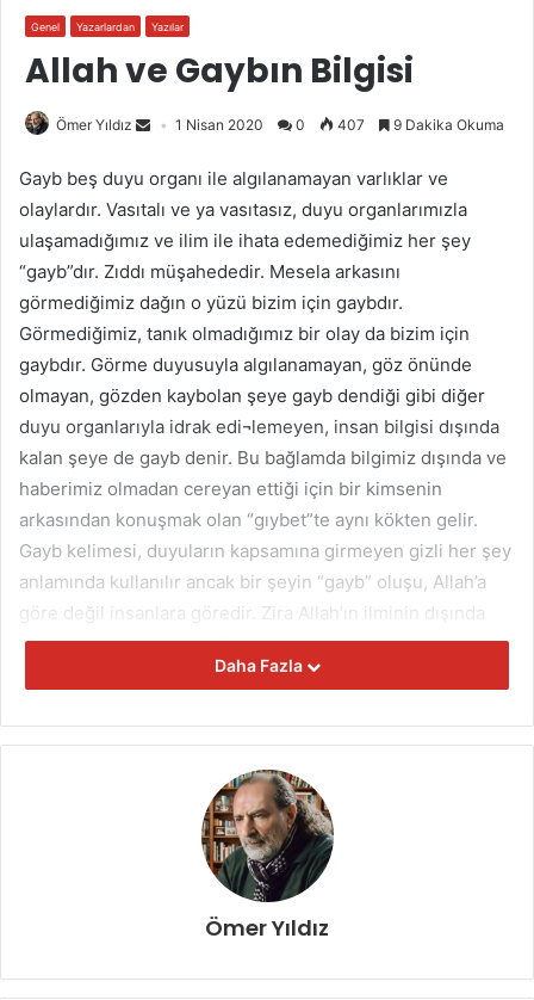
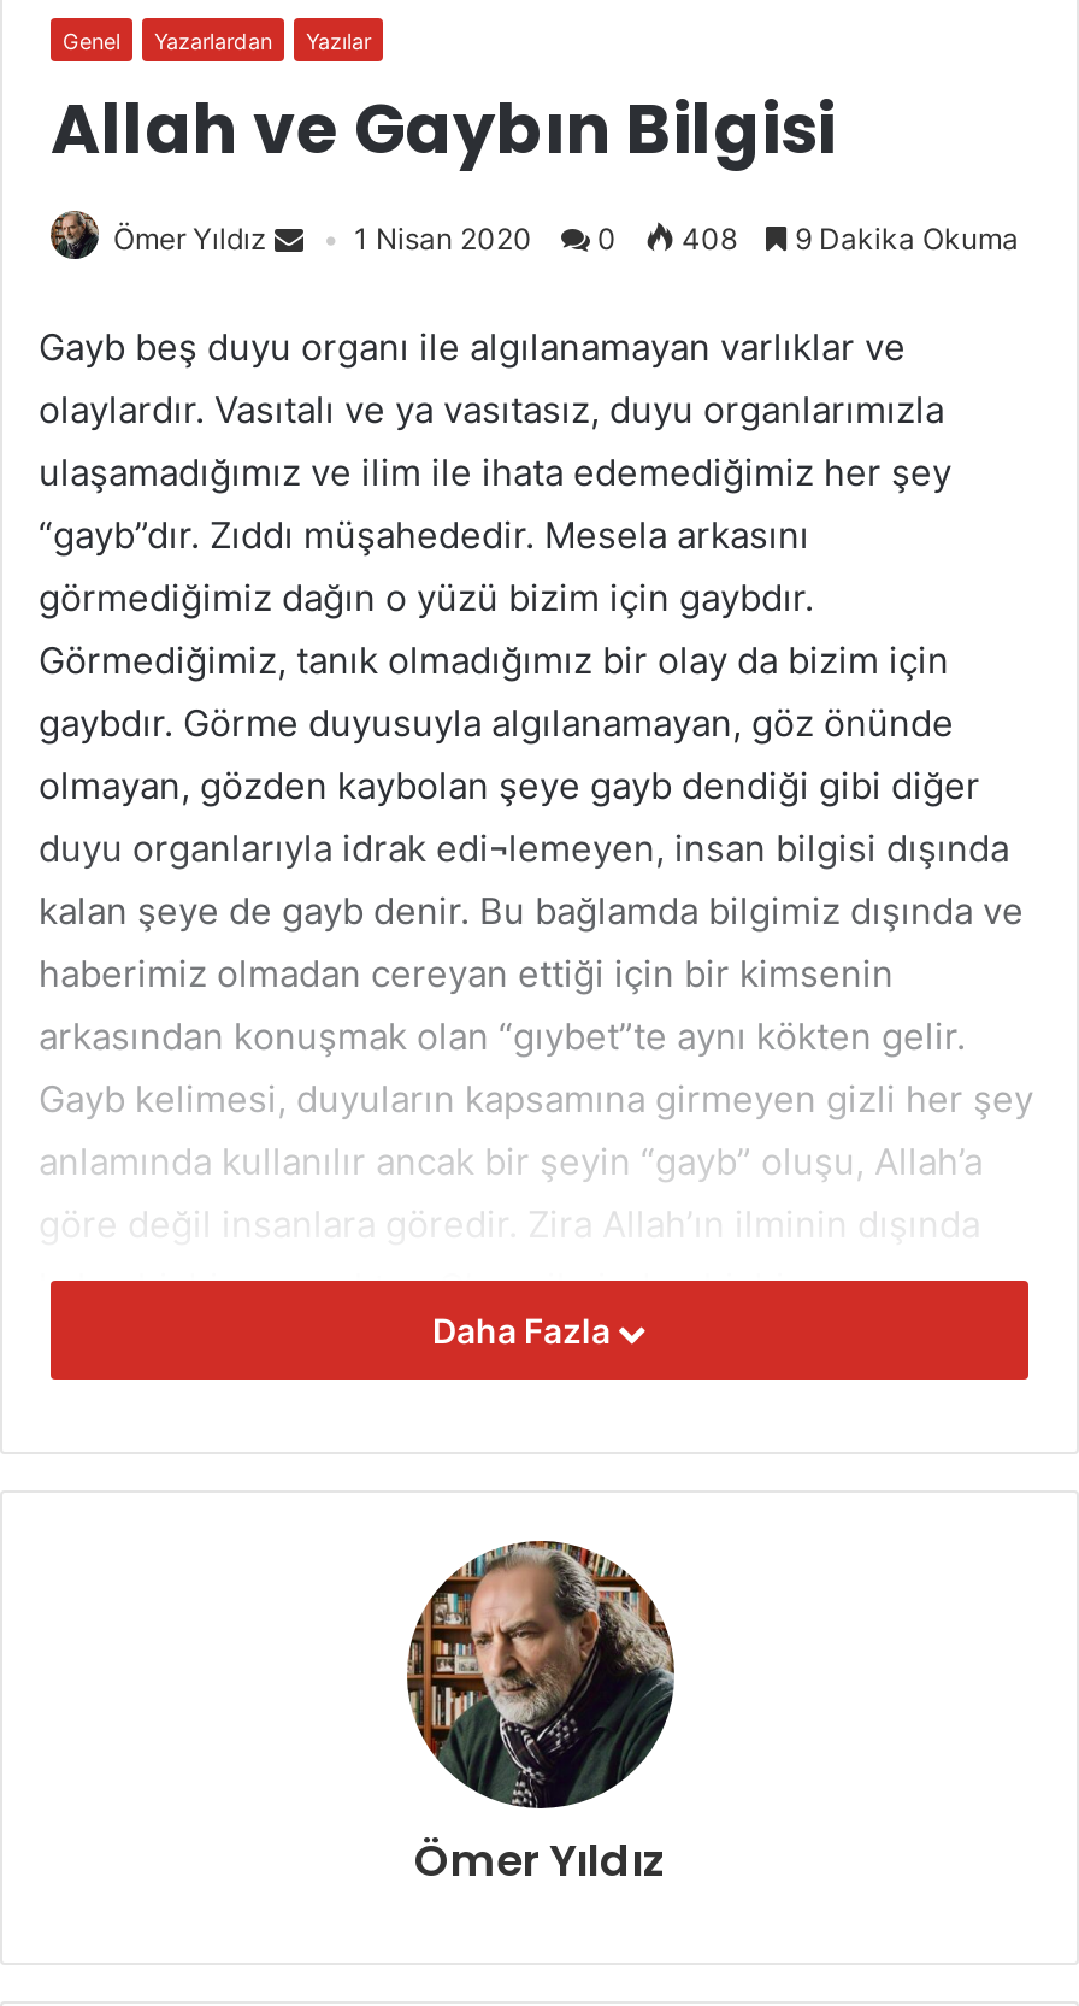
[175,116,504,134] 1 Nisan 2020 0 407 9 Dakika Okuma -> [354,221,1019,257] 1 Nisan 2020 0 408 9 Dakika Okuma

